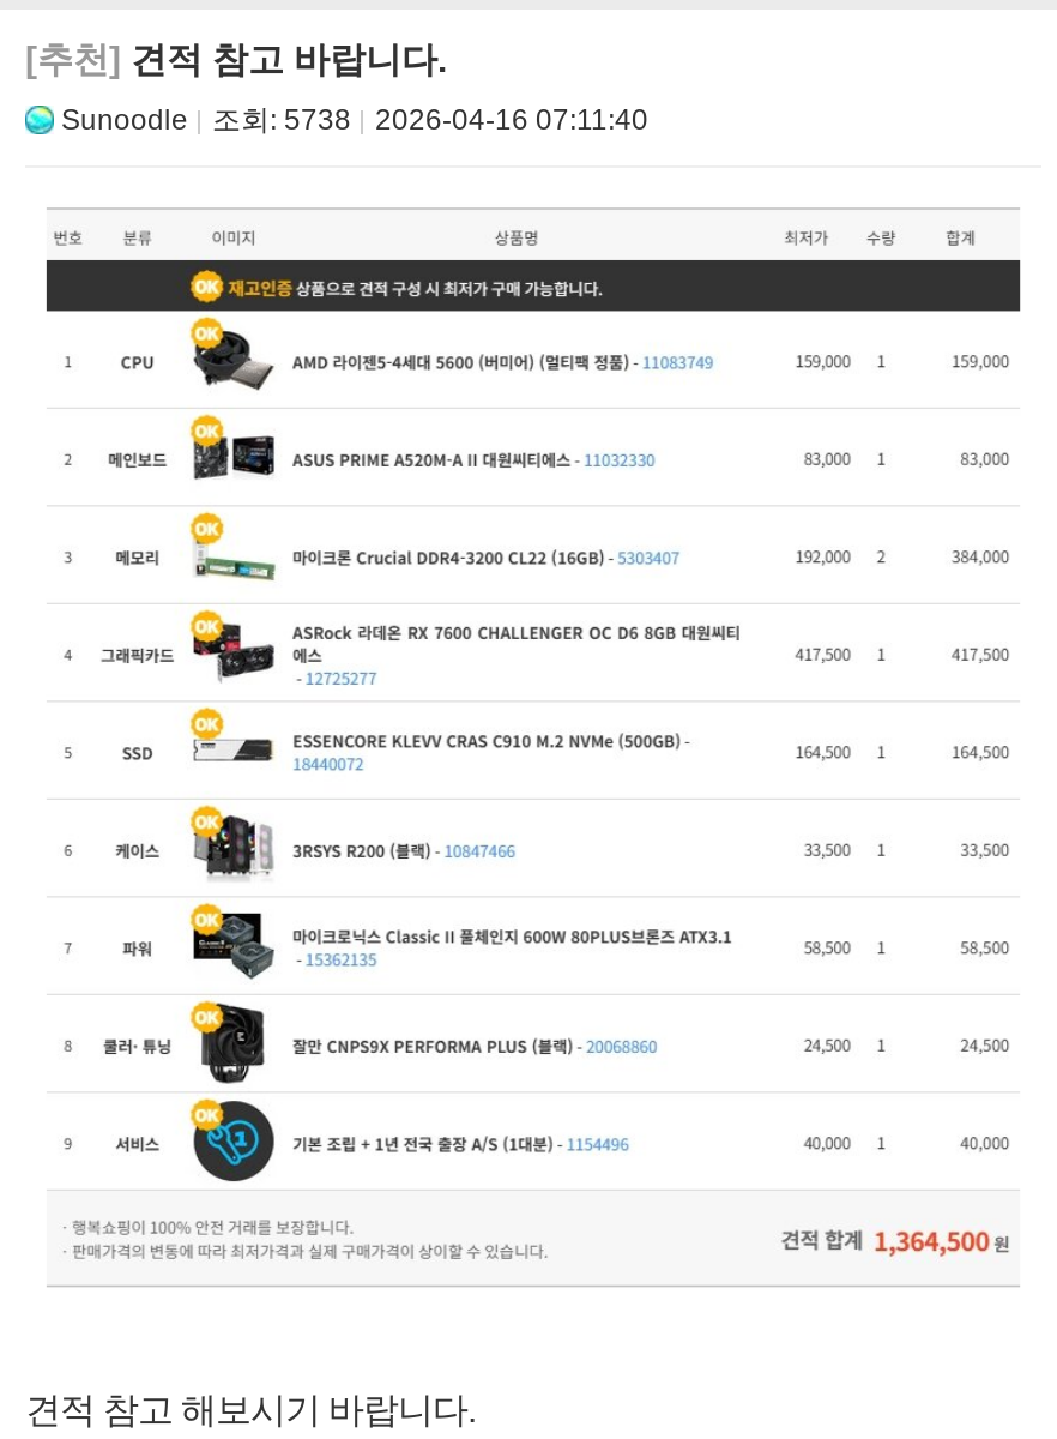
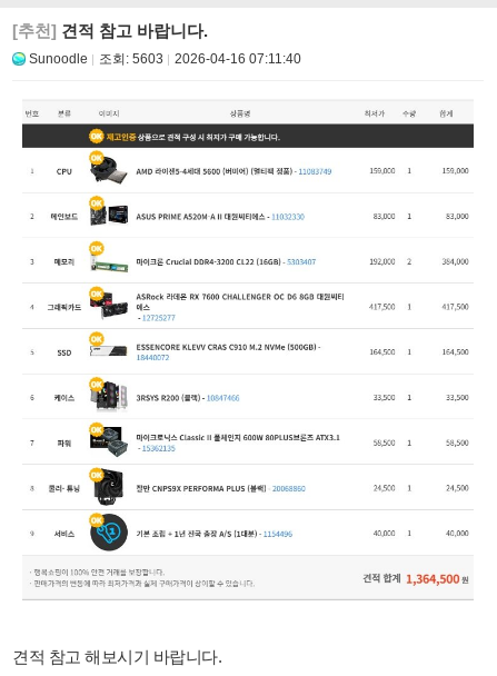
[61,103,648,137] Sunoodle 조회: 5738 2026-04-16 07:11:40 -> [29,51,301,67] Sunoodle 조회: 5603 2026-04-16 07:11:40

